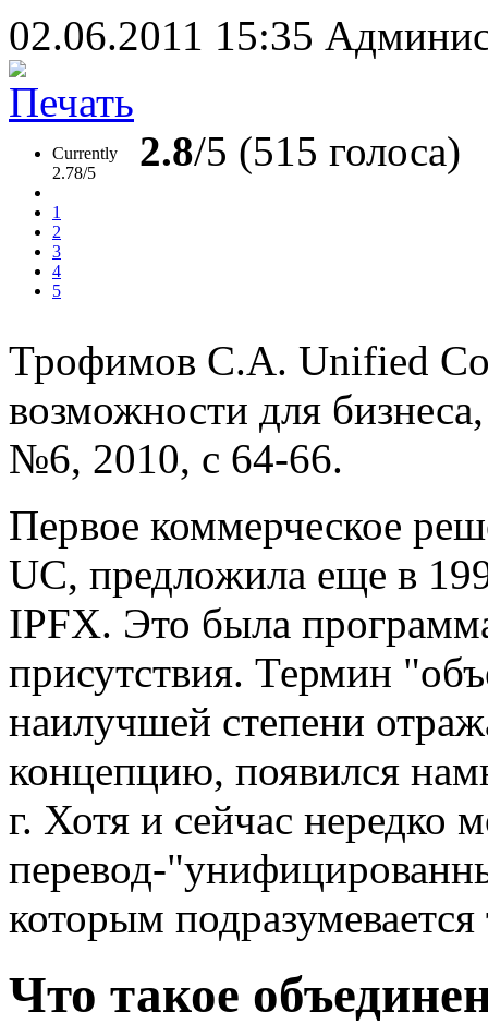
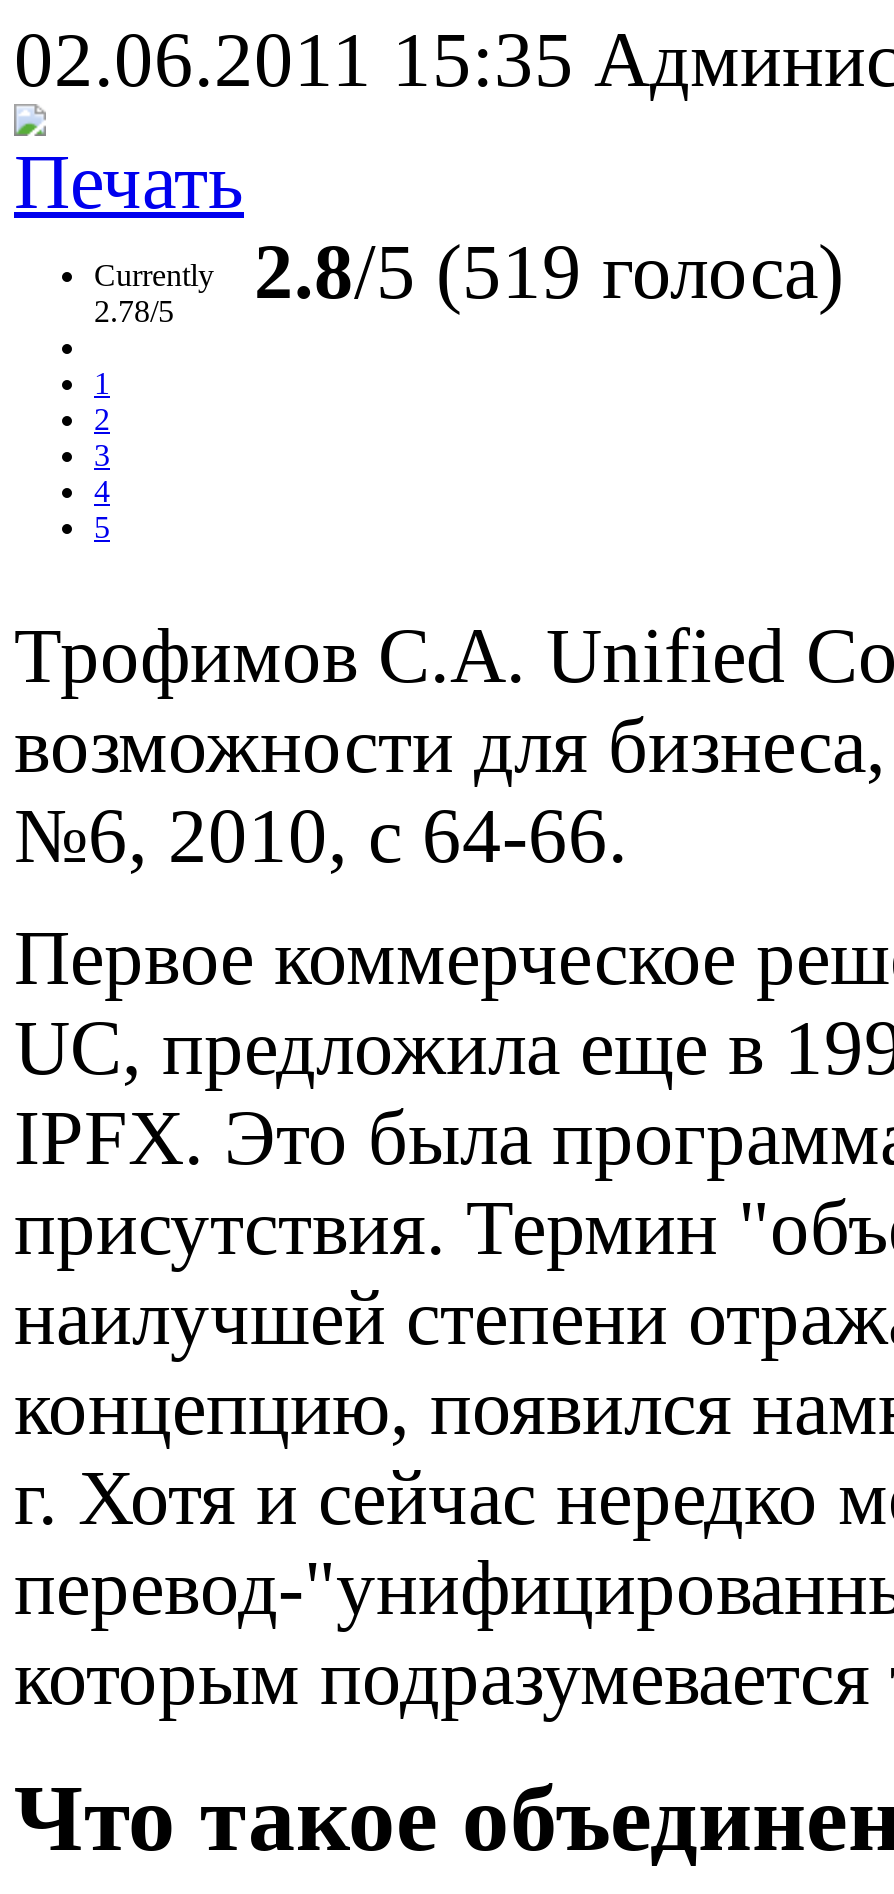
[52,127,461,174] Currently 2.8/5 (515 голоса) -> [94,228,844,314] Currently 2.8/5 (519 голоса)

